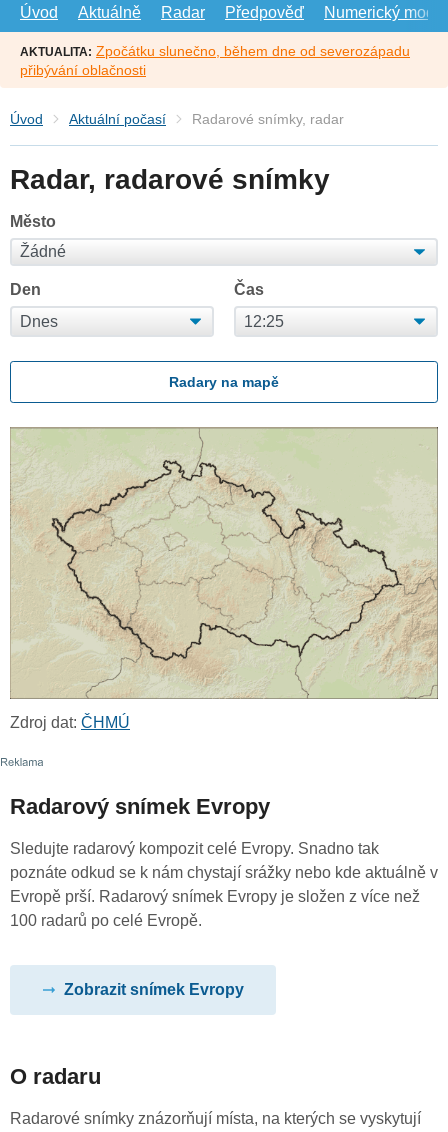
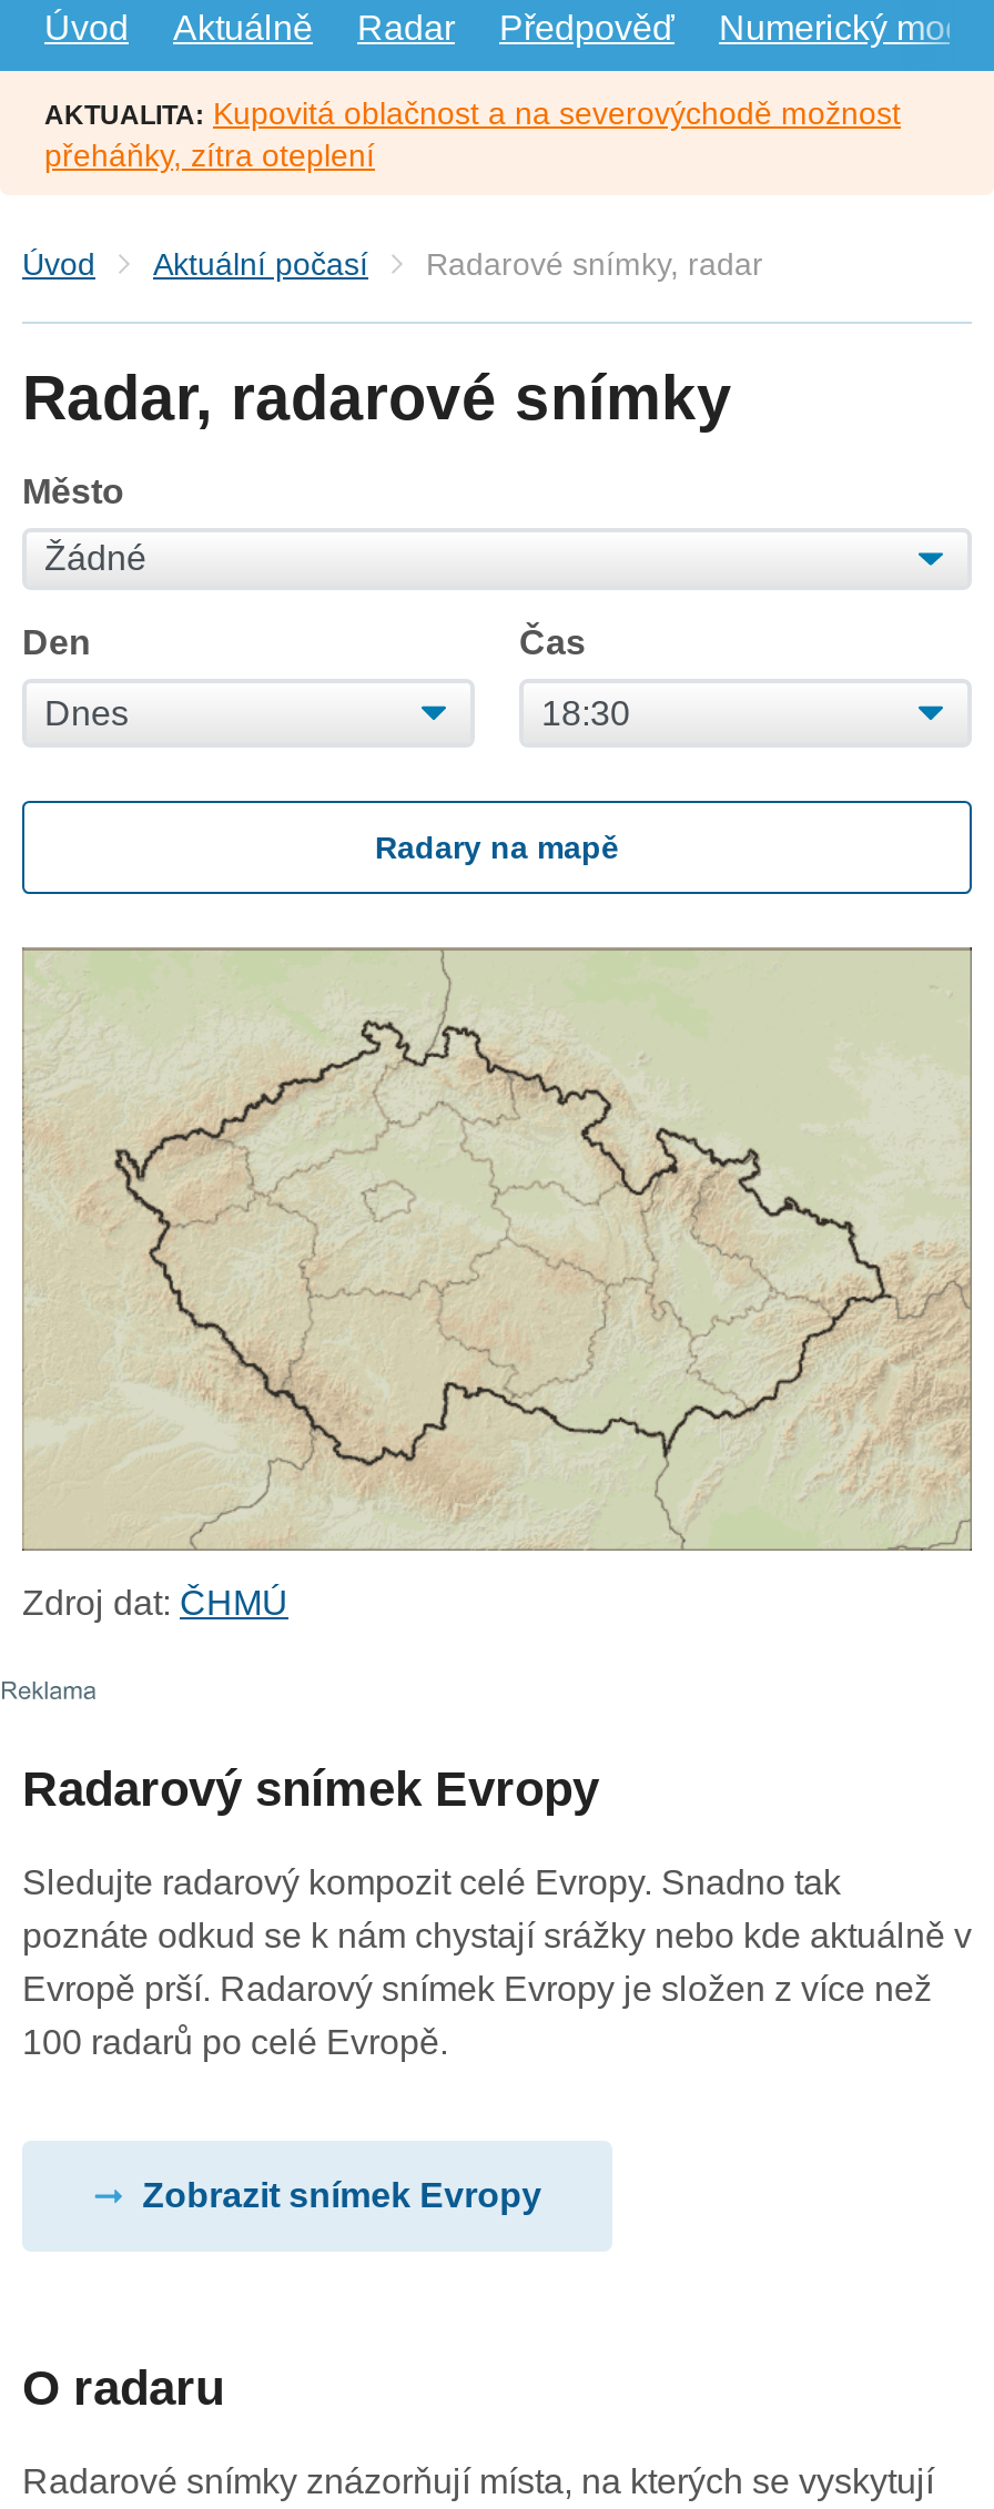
[20,43,410,78] AKTUALITA: Zpočátku slunečno, během dne od severozápadu | přibývání oblačnosti -> [44,95,901,172] AKTUALITA: Kupovitá oblačnost a na severovýchodě možnost | přeháňky, zítra oteplení

